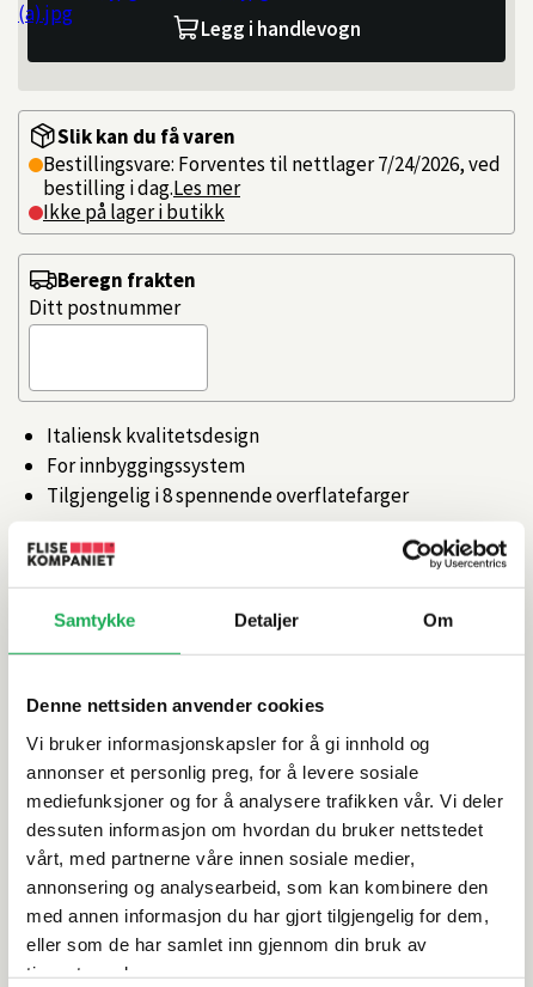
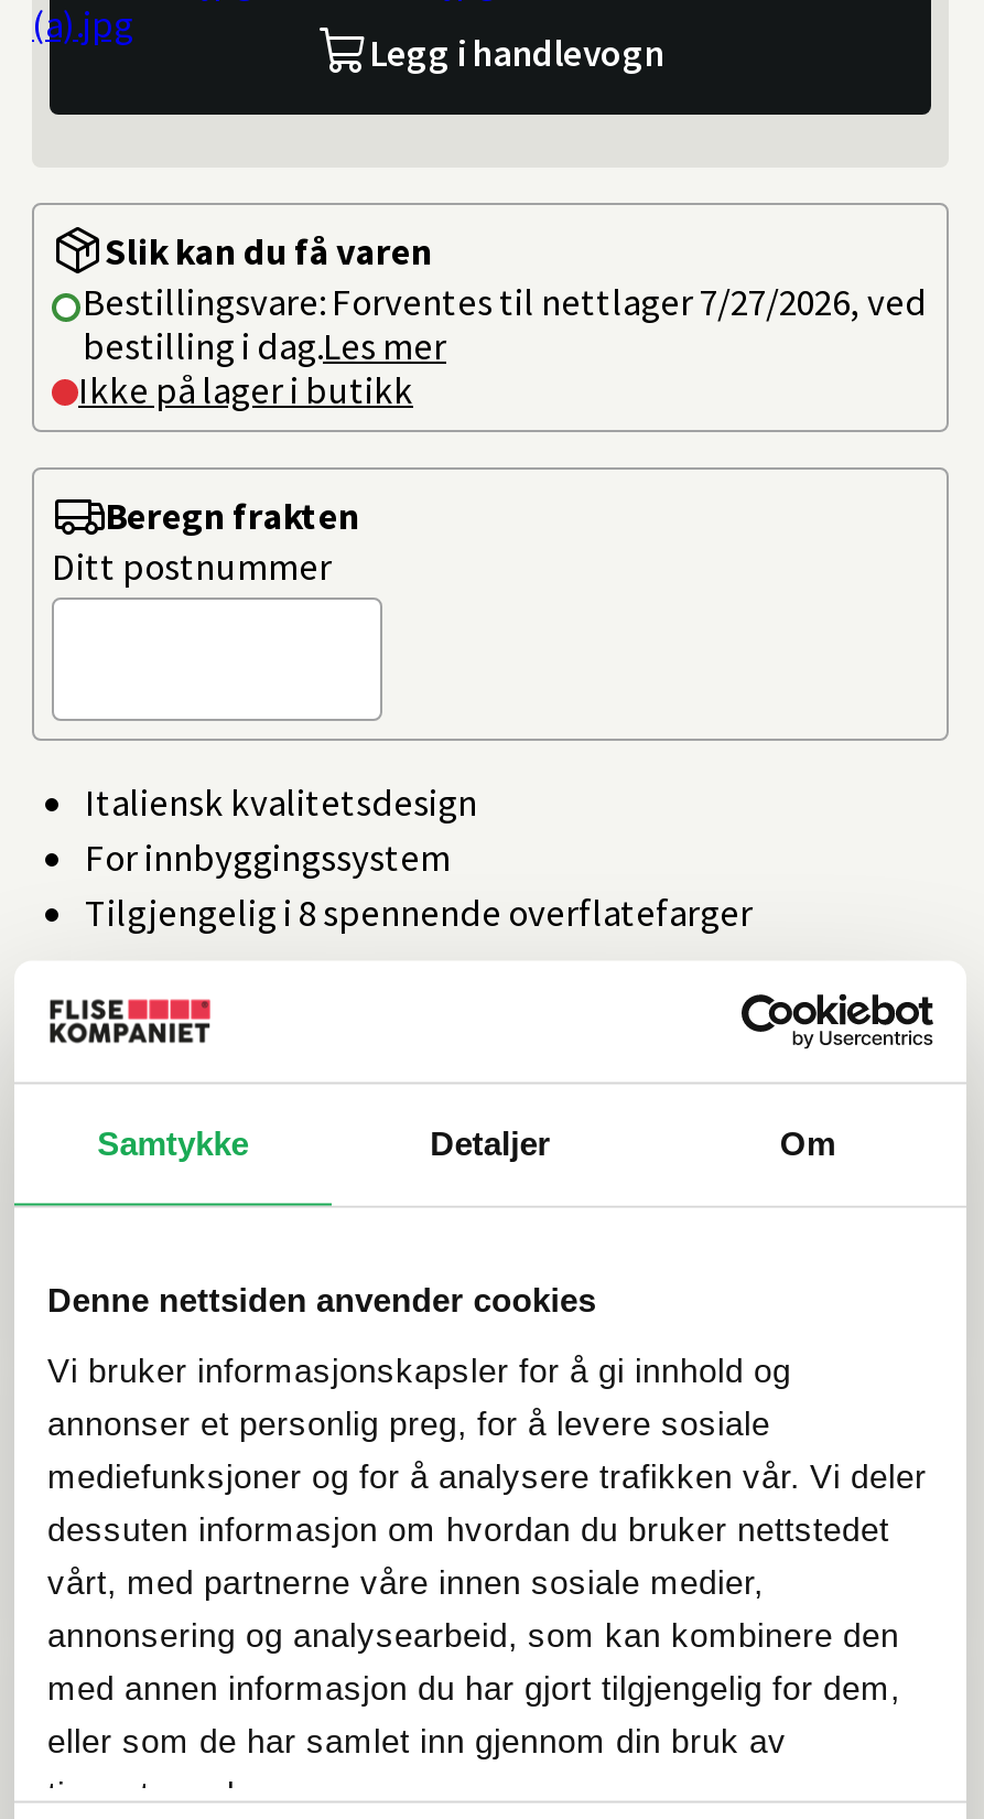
[43,151,501,177] Bestillingsvare: Forventes til nettlager 7/24/2026, ved -> [83,278,927,326] Bestillingsvare: Forventes til nettlager 7/27/2026, ved

